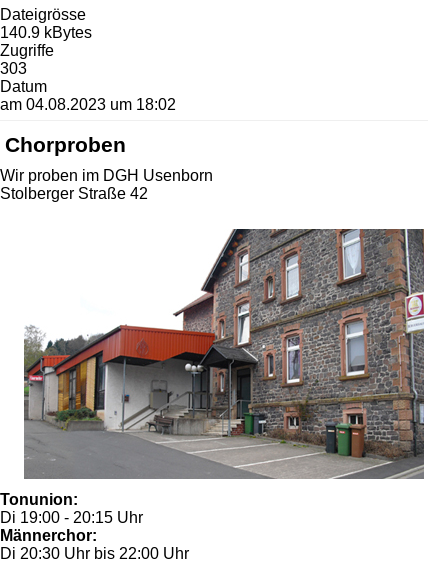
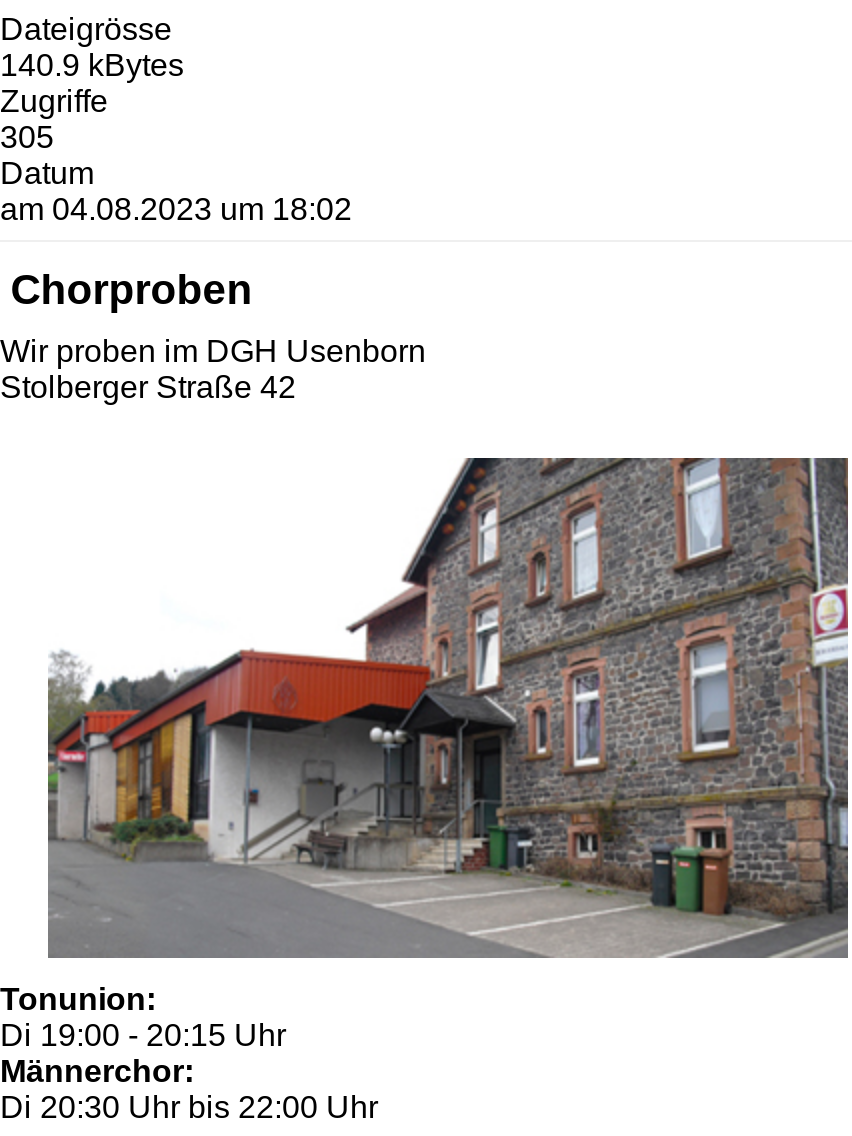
[0,60,27,77] 303 -> [0,120,54,154] 305

